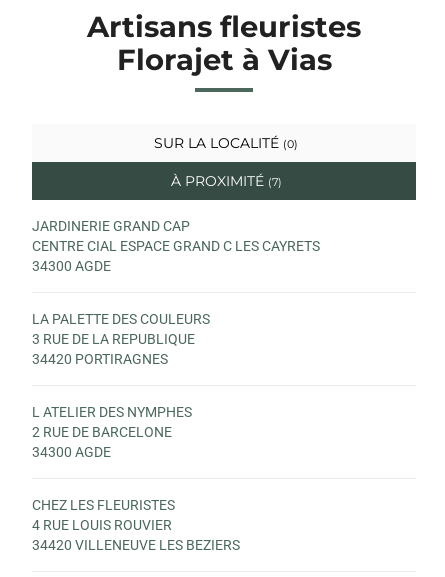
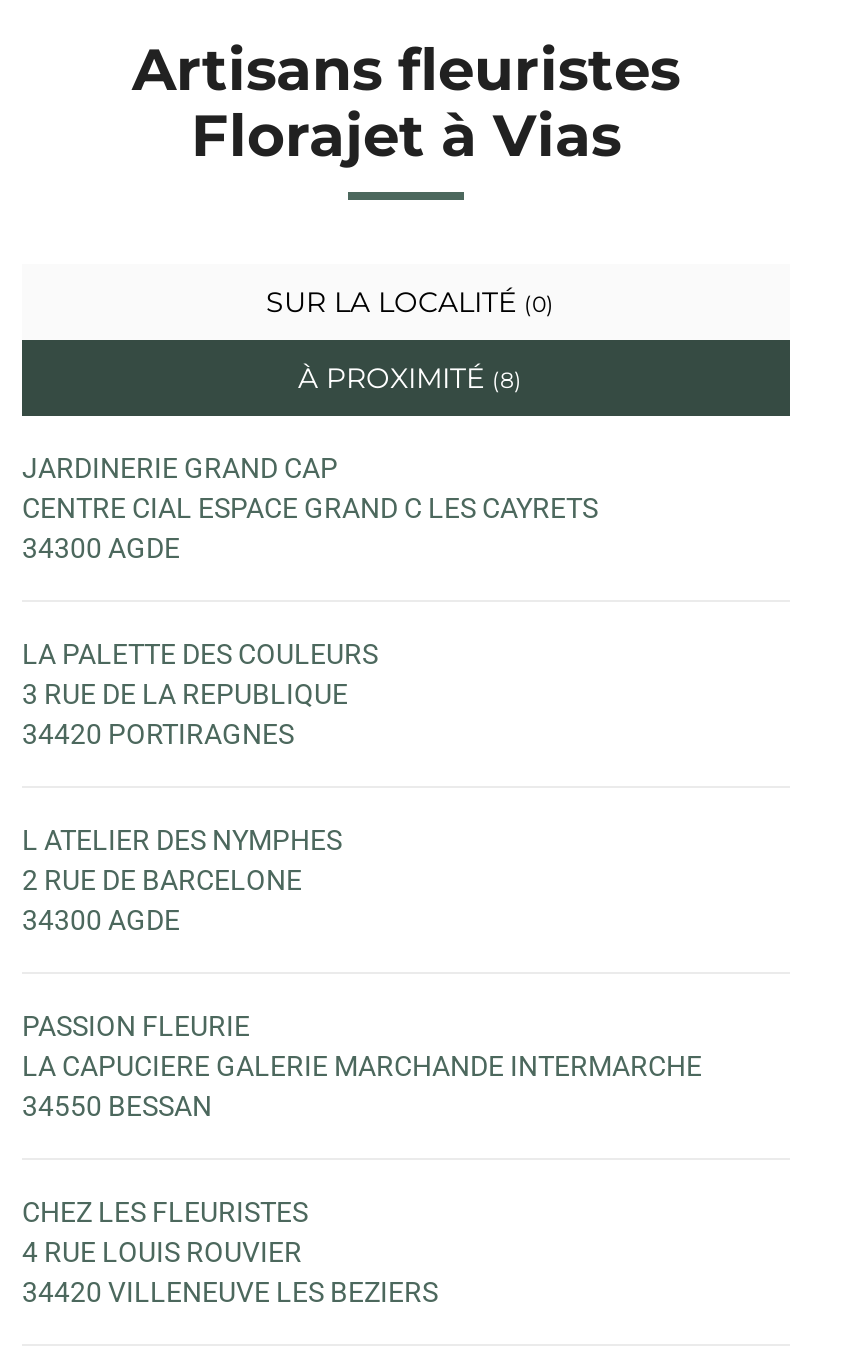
[166,172,281,190] À PROXIMITÉ (7) -> [290,359,522,395] À PROXIMITÉ (8)
none -> [22,1009,702,1121] PASSION FLEURIE | LA CAPUCIERE GALERIE MARCHANDE INTERMARCHE | 34550 BESSAN

